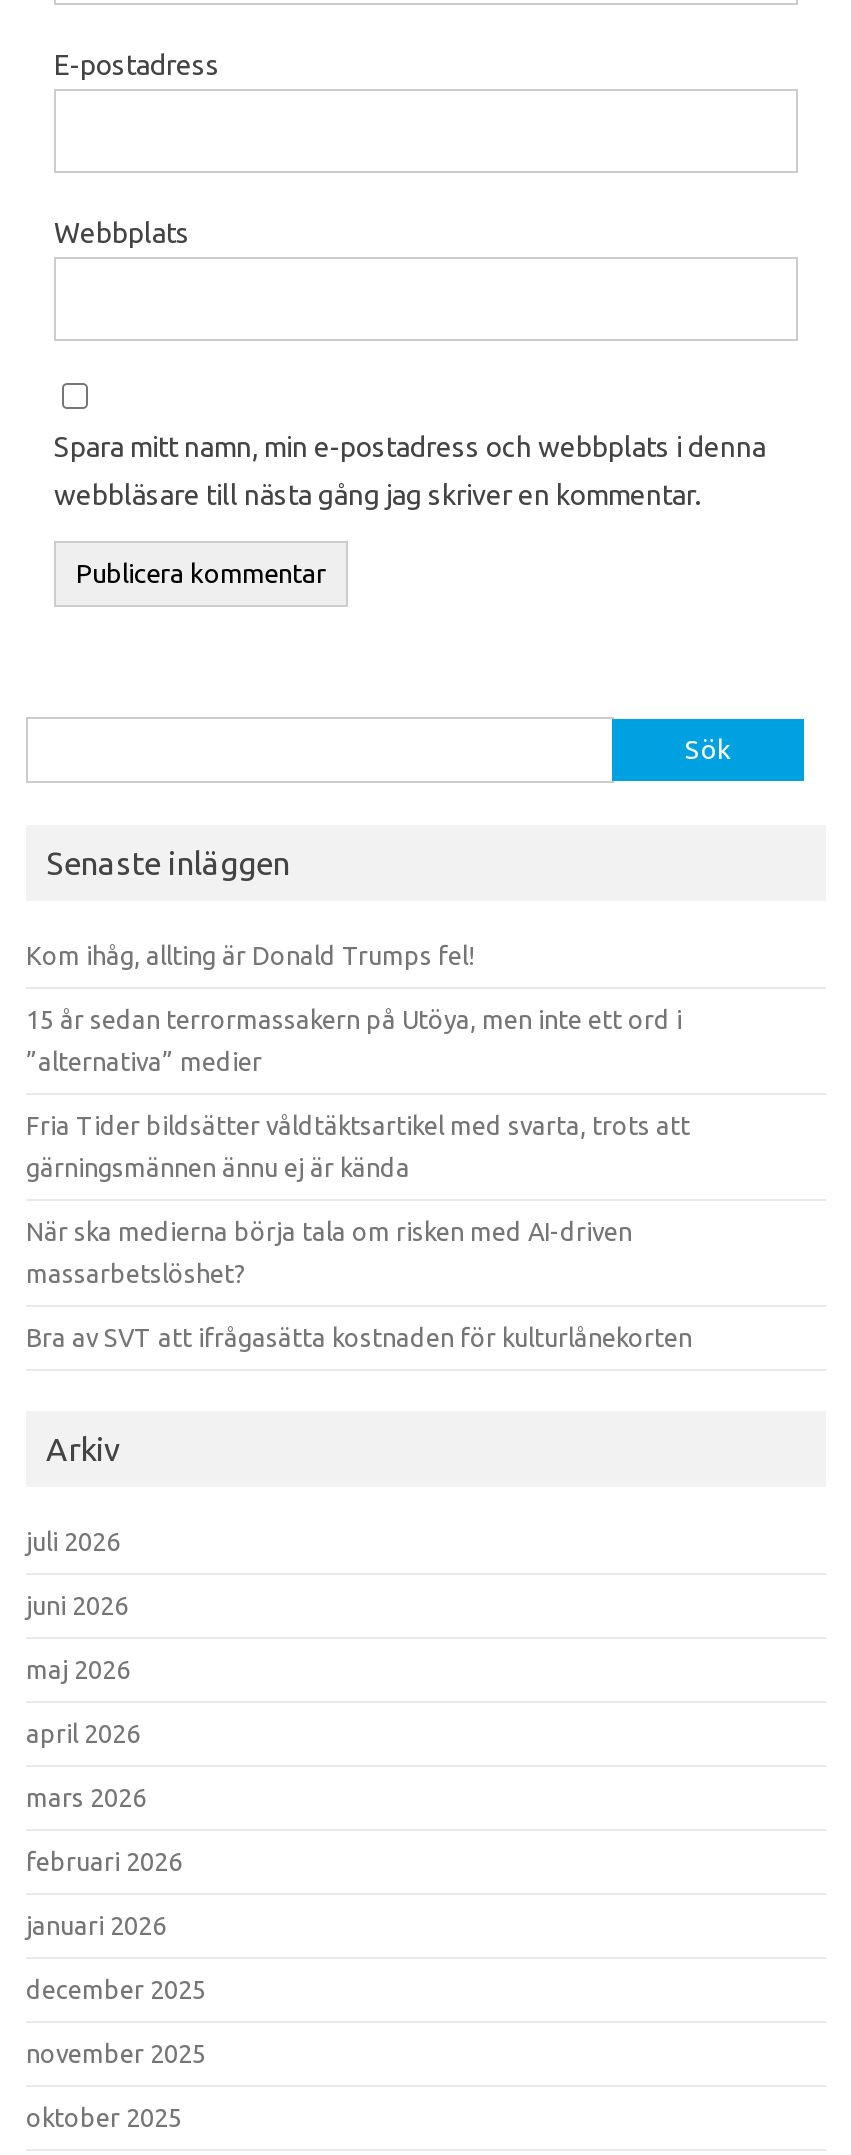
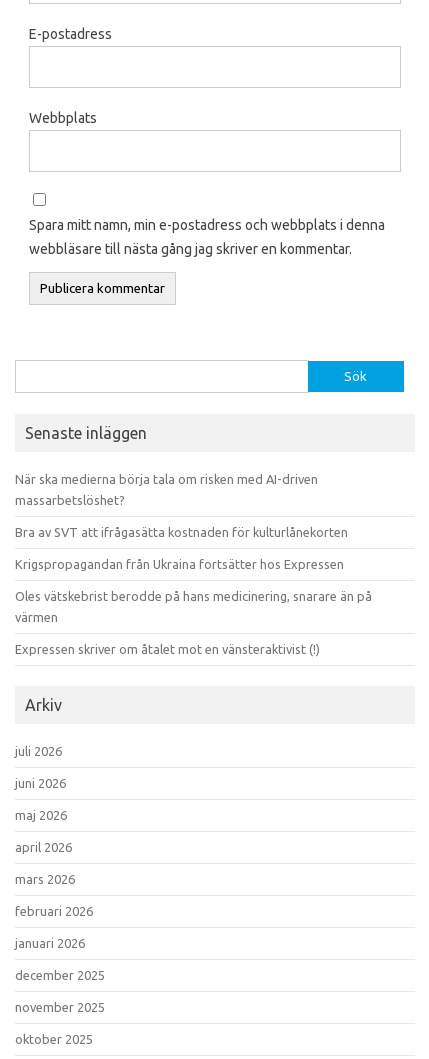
[26,941,690,1181] Kom ihåg, allting är Donald Trumps fel! | 15 år sedan terrormassakern på Utöya, men inte ett ord i | ”alternativa” medier | Fria Tider bildsätter våldtäktsartikel med svarta, trots att | gärningsmännen ännu ej är kända -> none
moved [26,1217,692,1351] -> [15,472,348,539]: När ska medierna börja tala om risken med AI-driven | massarbetslöshet? | Bra av SVT att ifrågasätta kostnaden för kulturlånekorten
none -> [15,557,372,656] Krigspropagandan från Ukraina fortsätter hos Expressen | Oles vätskebrist berodde på hans medicinering, snarare än på | värmen | Expressen skriver om åtalet mot en vänsteraktivist (!)

